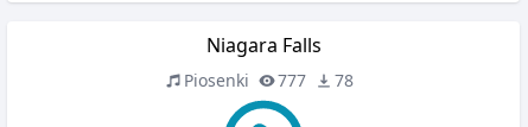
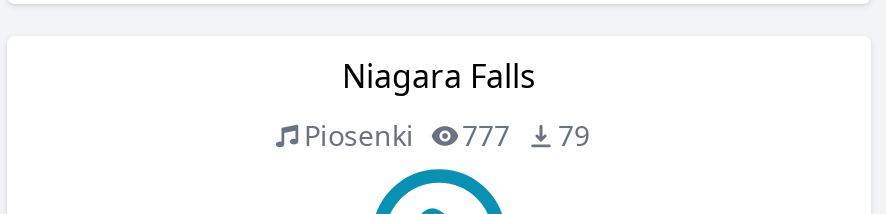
[183,69,353,91] Piosenki 777 78 -> [304,116,590,154] Piosenki 777 79

